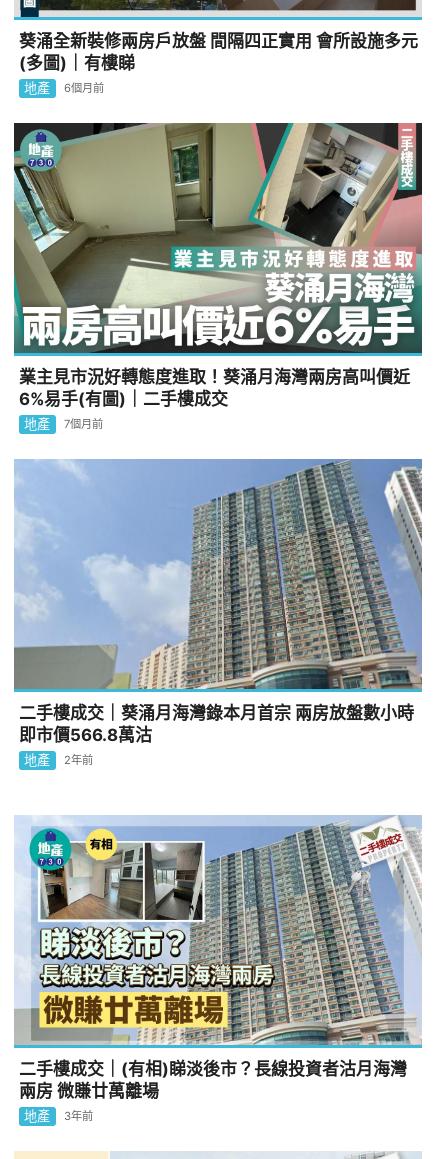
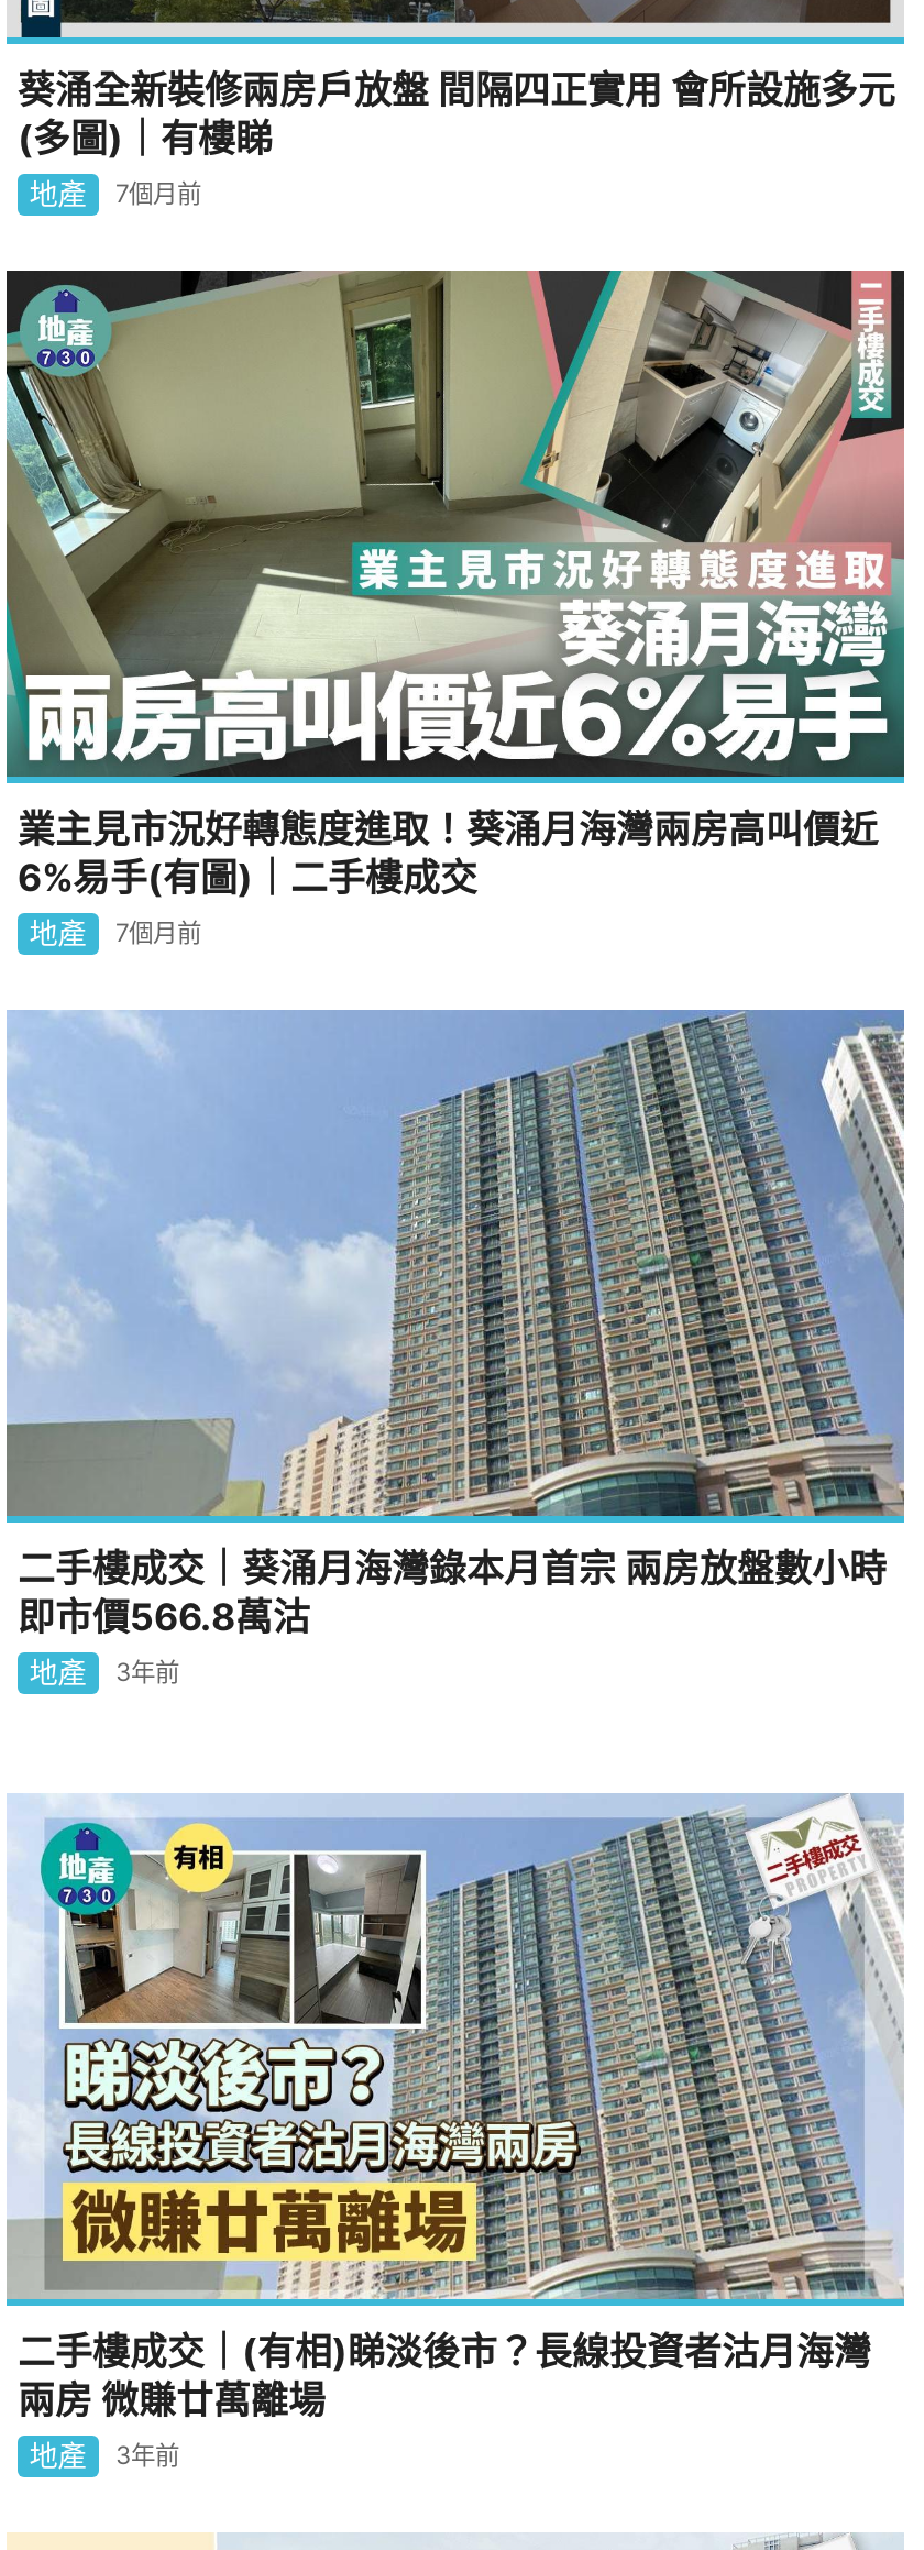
[24,80,103,96] 地產 6個月前 -> [29,176,201,211] 地產 7個月前
[24,752,92,768] 地產 2年前 -> [29,1655,179,1690] 地產 3年前

